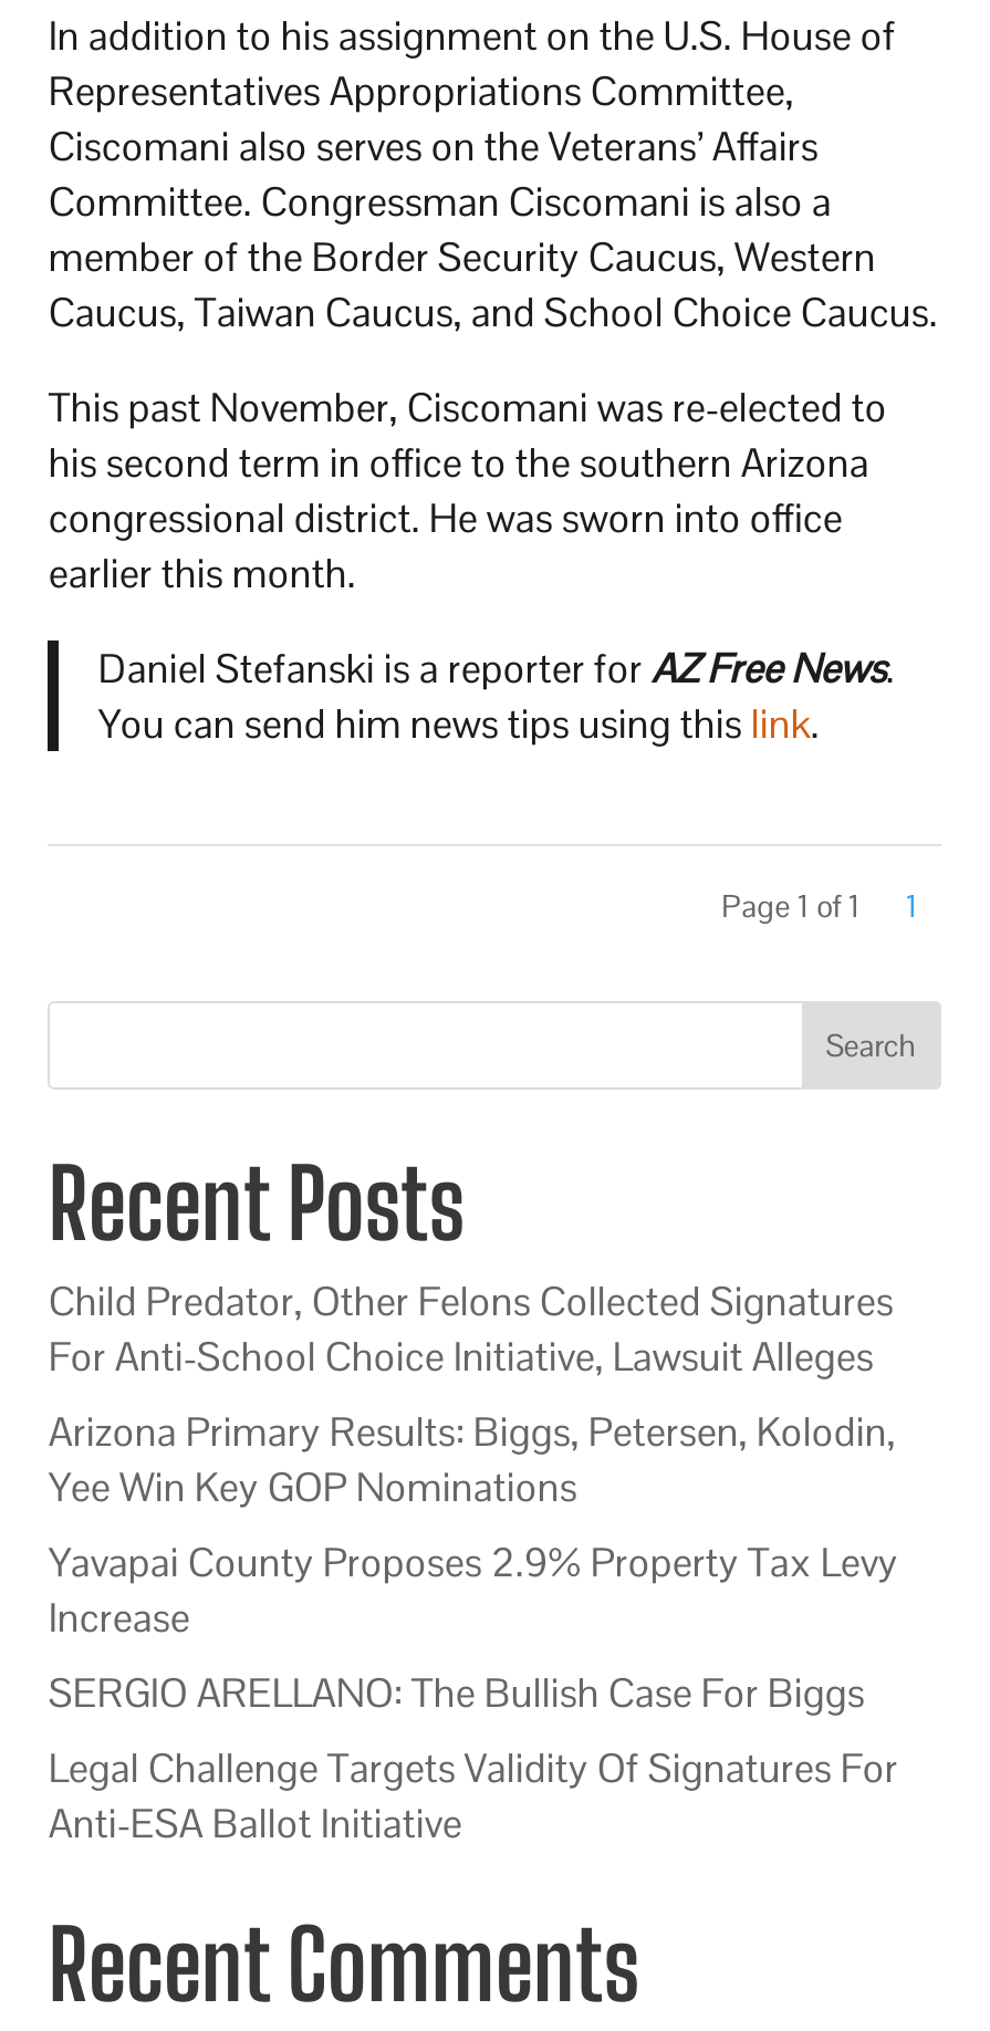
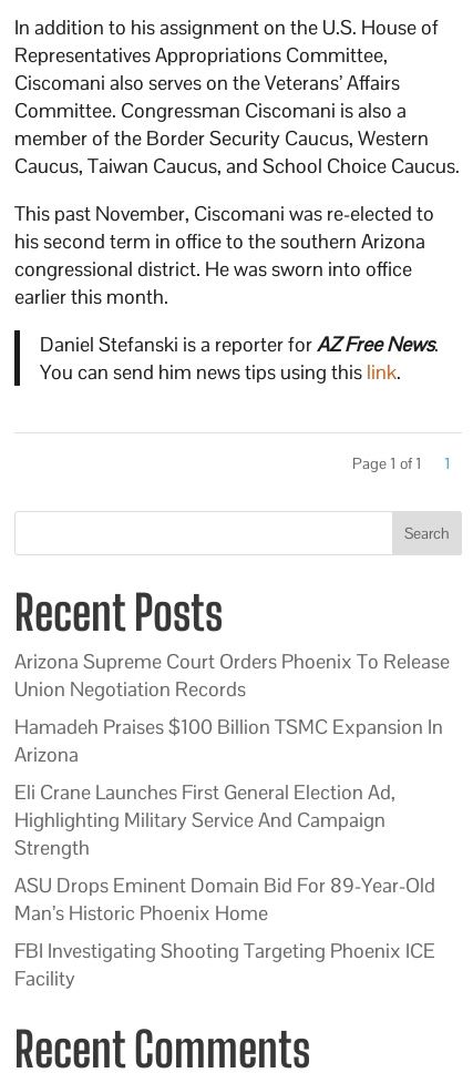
[48,1275,894,1381] Child Predator, Other Felons Collected Signatures | For Anti-School Choice Initiative, Lawsuit Alleges -> [15,648,450,701] Arizona Supreme Court Orders Phoenix To Release | Union Negotiation Records
[48,1406,896,1512] Arizona Primary Results: Biggs, Petersen, Kolodin, | Yee Win Key GOP Nominations -> [15,714,444,767] Hamadeh Praises $100 Billion TSMC Expansion In | Arizona
[48,1536,898,1642] Yavapai County Proposes 2.9% Property Tax Levy | Increase -> [15,779,396,860] Eli Crane Launches First General Election Ad, | Highlighting Military Service And Campaign | Strength
[48,1667,865,1718] SERGIO ARELLANO: The Bullish Case For Biggs -> [15,872,436,925] ASU Drops Eminent Domain Bid For 89-Year-Old | Man’s Historic Phoenix Home
[48,1742,898,1848] Legal Challenge Targets Validity Of Signatures For | Anti-ESA Ballot Initiative -> [15,938,436,991] FBI Investigating Shooting Targeting Phoenix ICE | Facility

